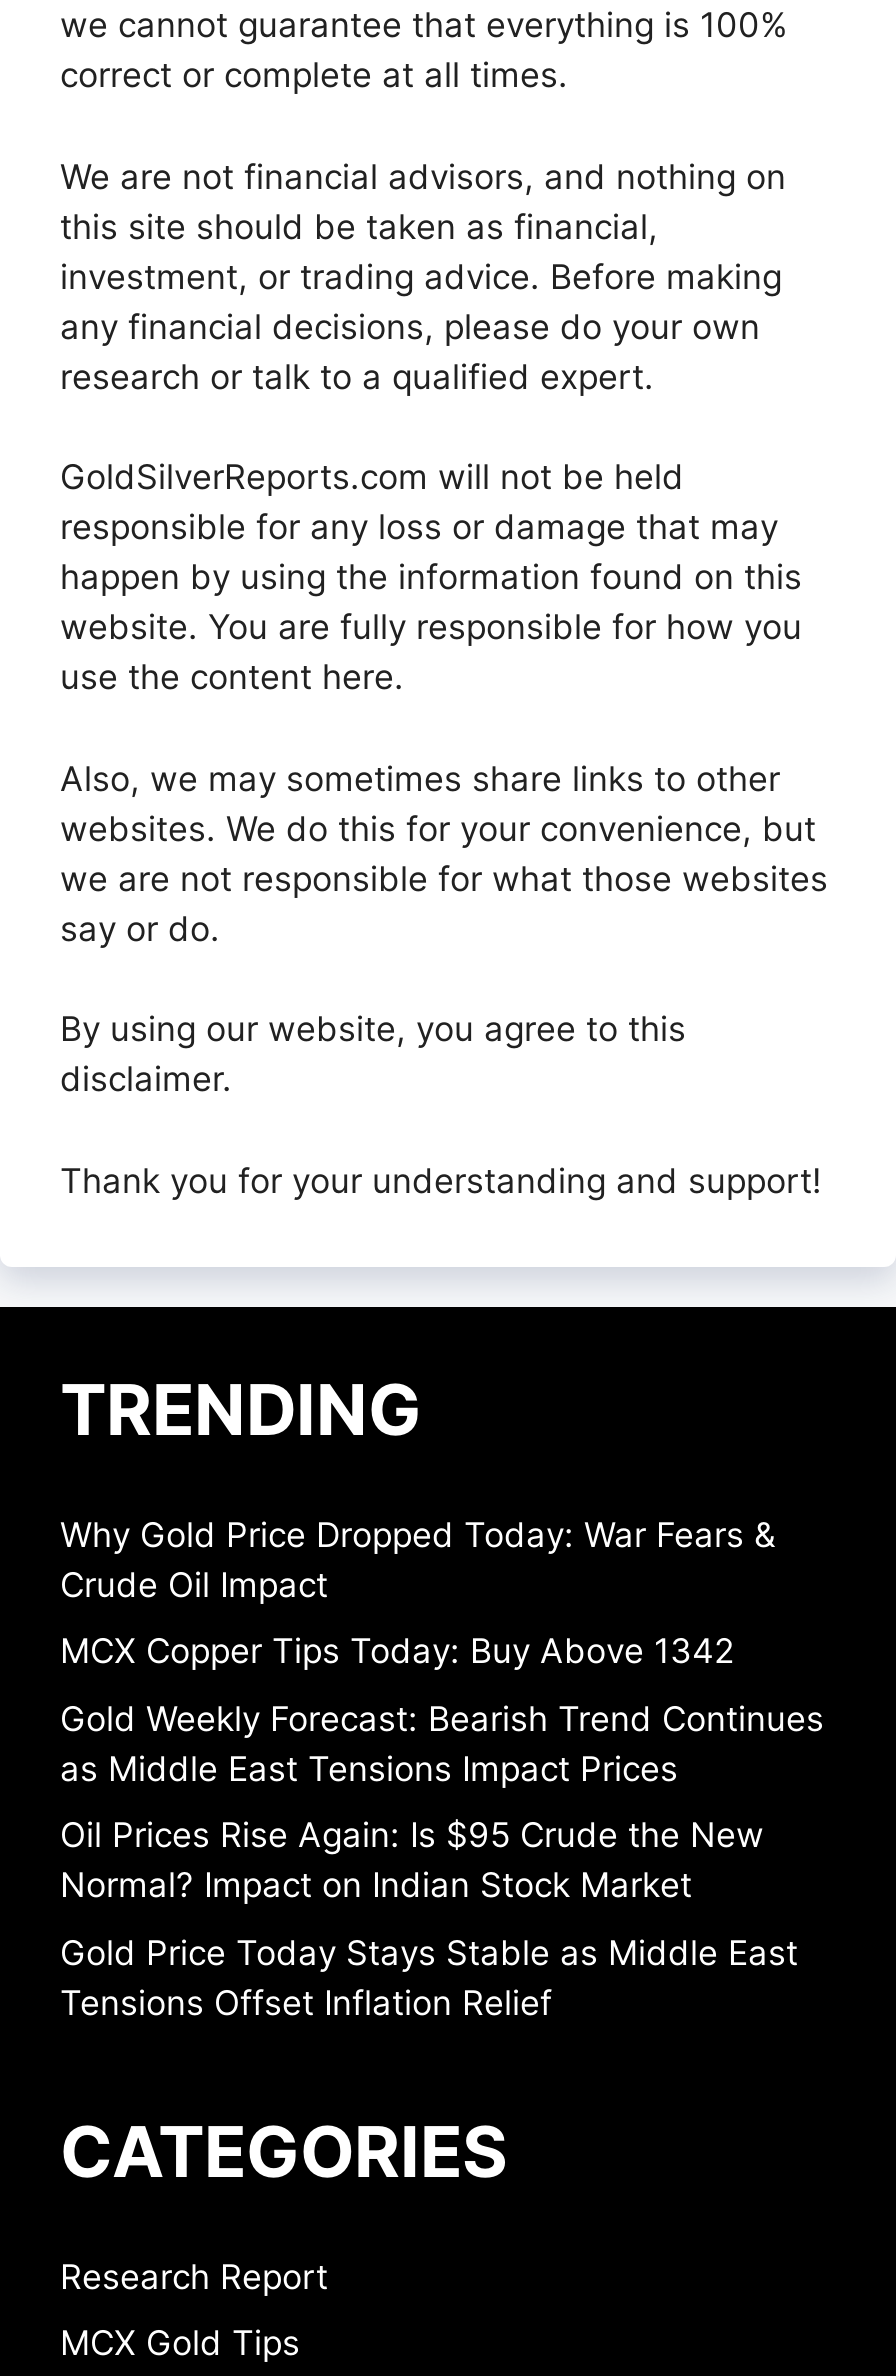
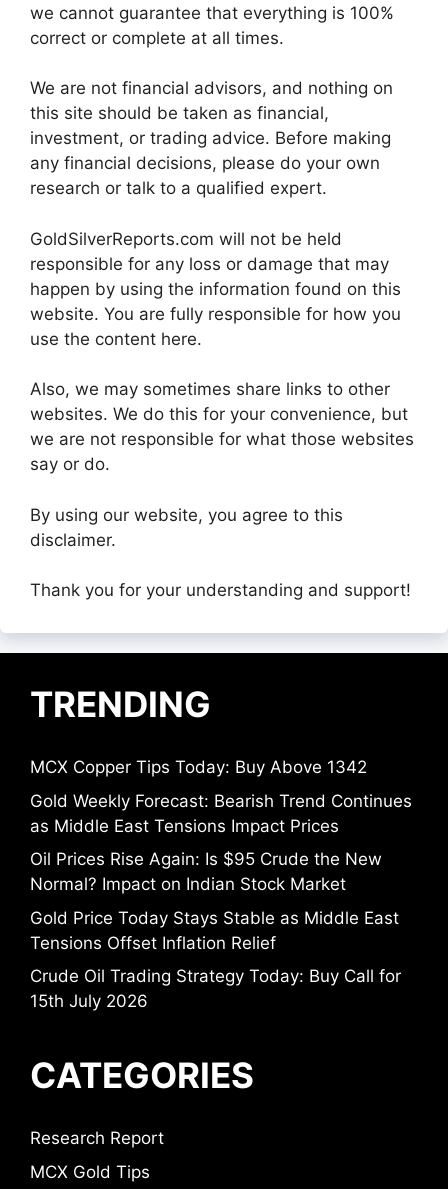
[60,1514,776,1604] Why Gold Price Dropped Today: War Fears & | Crude Oil Impact -> none
moved [60,1631,824,2022] -> [30,757,412,953]: MCX Copper Tips Today: Buy Above 1342 | Gold Weekly Forecast: Bearish Trend Continues | as Middle East Tensions Impact Prices | Oil Prices Rise Again: Is $95 Crude the New | Normal? Impact on Indian Stock Market | Gold Price Today Stays Stable as Middle East | Tensions Offset Inflation Relief
none -> [30,966,401,1011] Crude Oil Trading Strategy Today: Buy Call for | 15th July 2026

